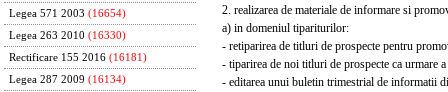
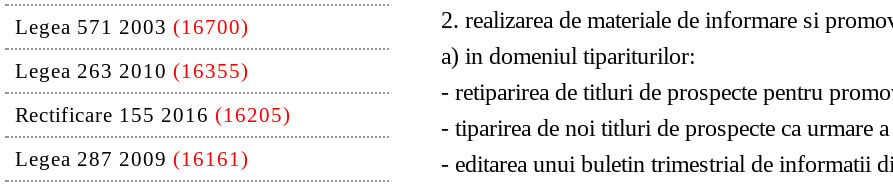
[9,8,126,19] Legea 571 2003 (16654) -> [15,16,249,38] Legea 571 2003 (16700)
[9,30,126,41] Legea 263 2010 (16330) -> [15,60,249,82] Legea 263 2010 (16355)
[9,52,147,63] Rectificare 155 2016 (16181) -> [15,104,291,126] Rectificare 155 2016 (16205)
[9,74,126,85] Legea 287 2009 (16134) -> [15,148,249,170] Legea 287 2009 (16161)

